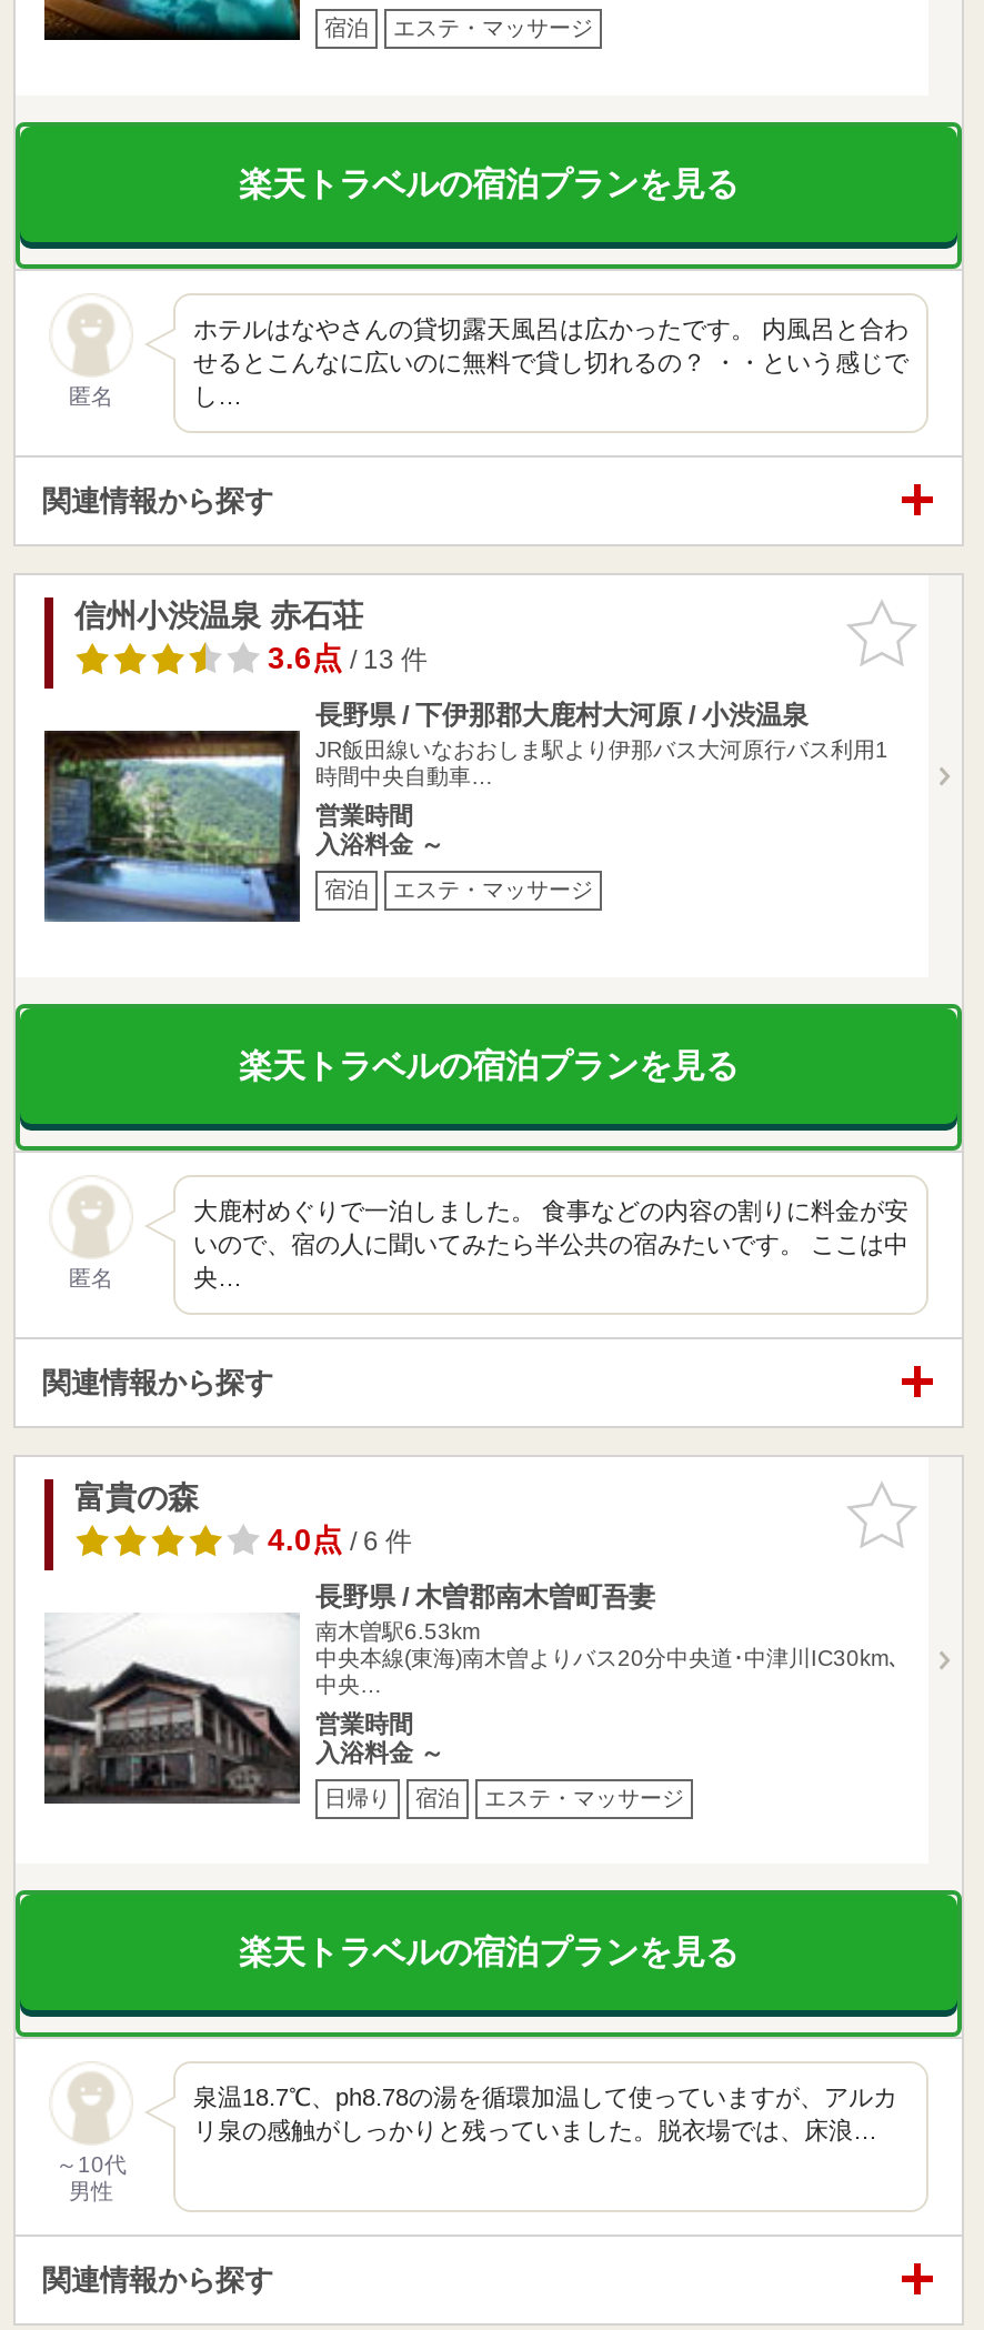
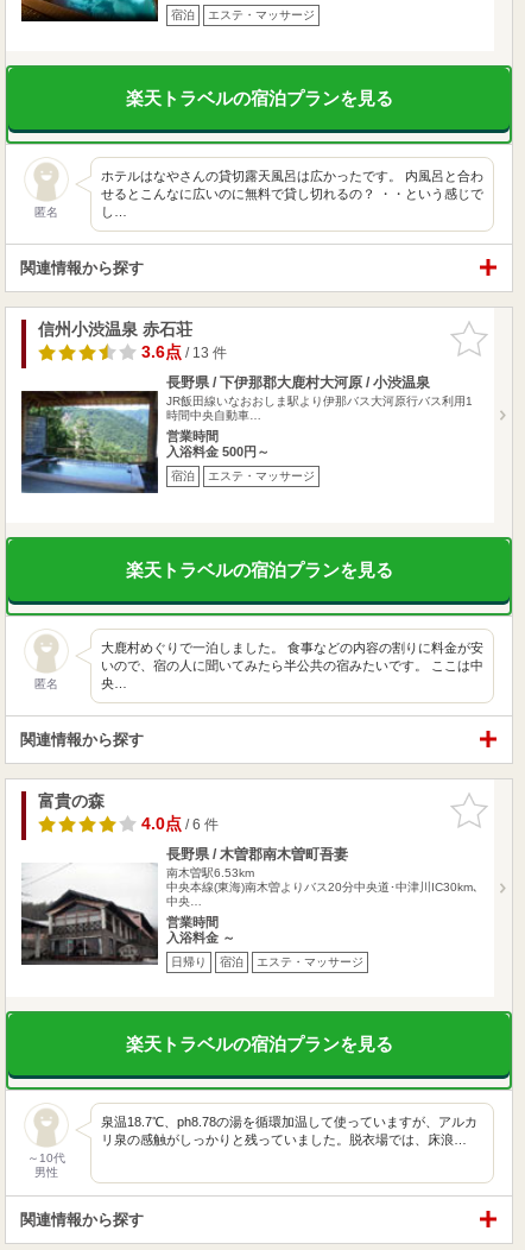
[315,830,444,857] 入浴料金 ～ -> [166,444,270,458] 入浴料金 500円～

